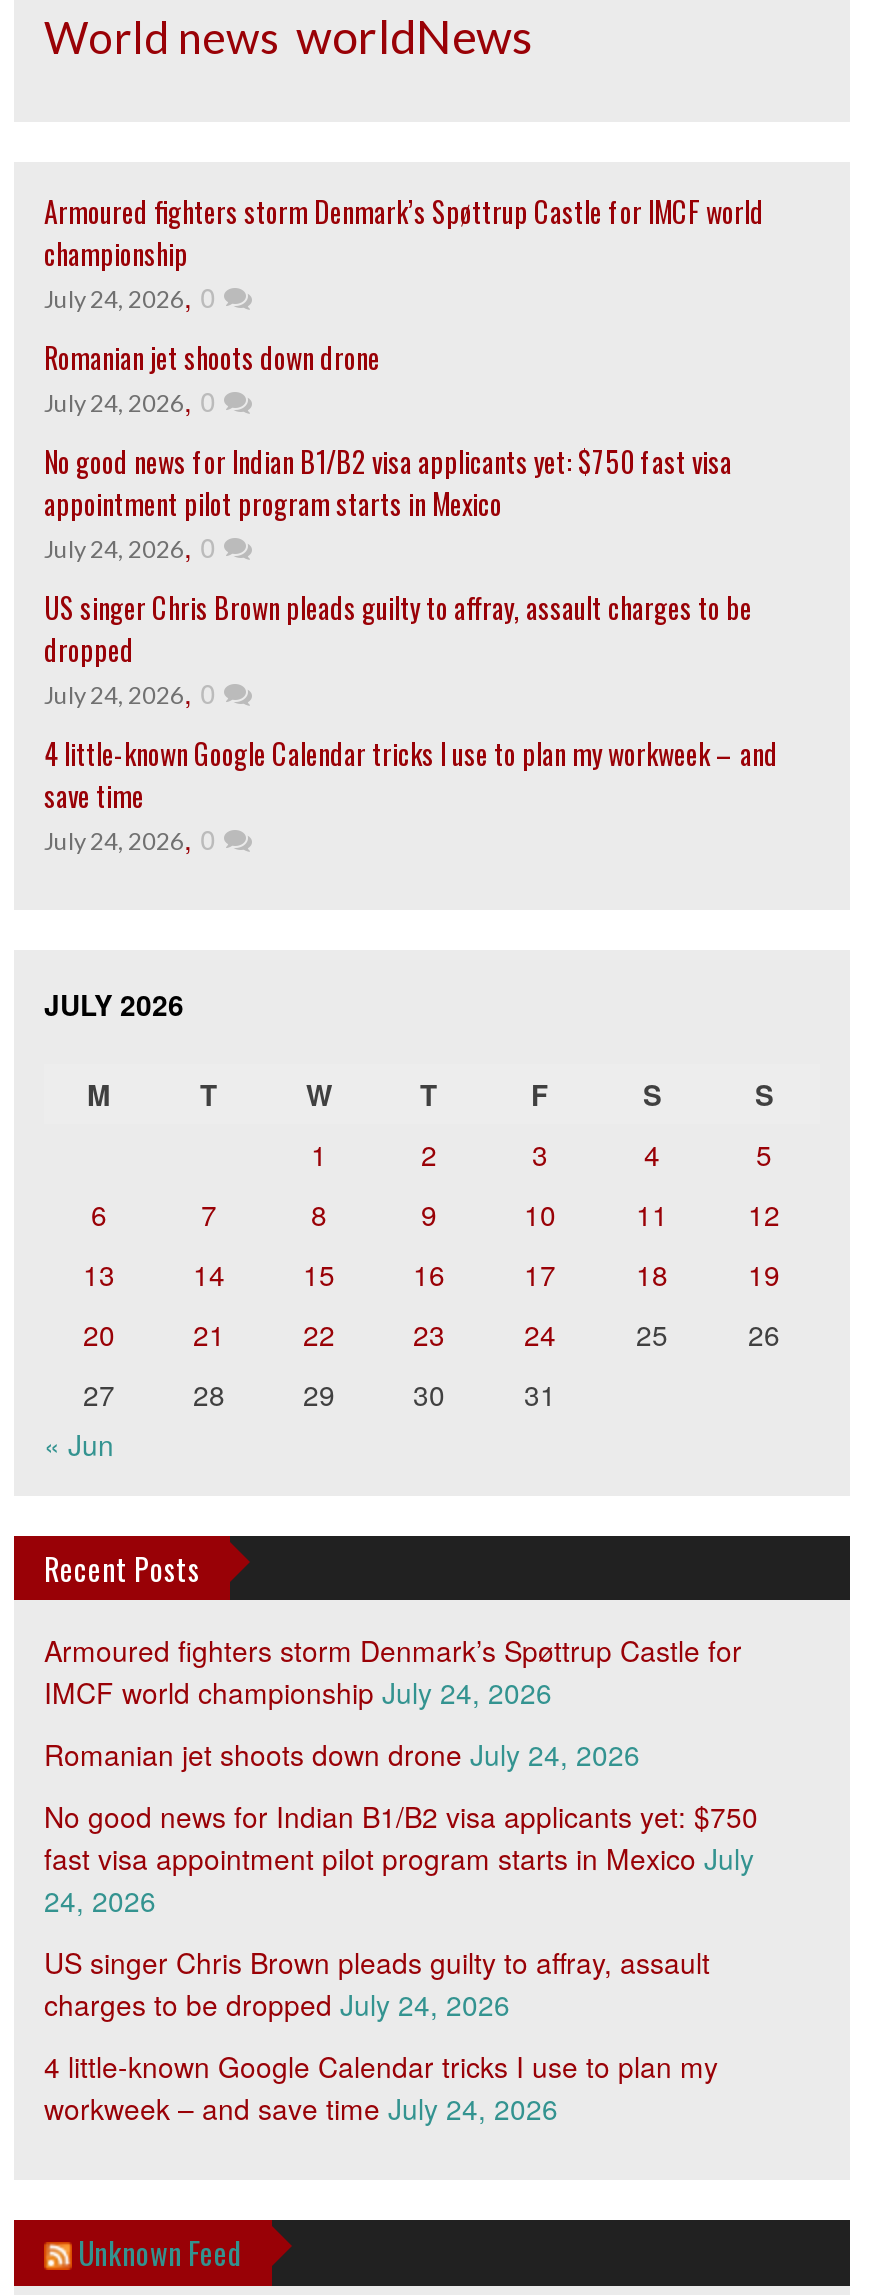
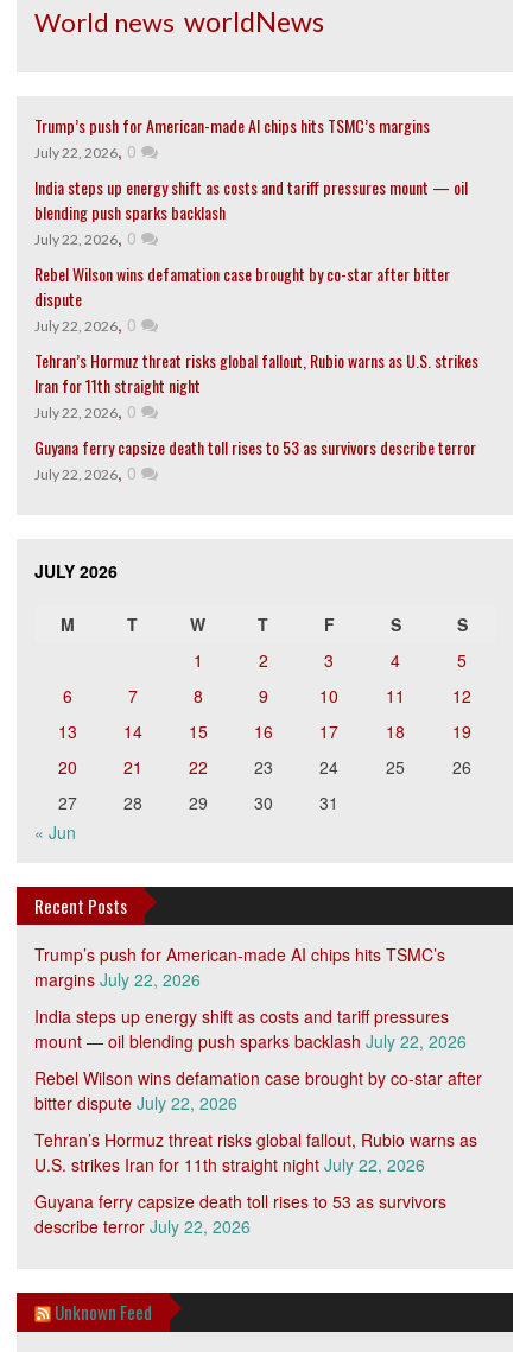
[44,189,764,315] Armoured fighters storm Denmark’s Spøttrup Castle for IMCF world | championship | July 24, 2026, 0 -> [34,112,430,162] Trump’s push for American-made AI chips hits TSMC’s margins | July 22, 2026, 0
[44,335,380,419] Romanian jet shoots down drone | July 24, 2026, 0 -> [34,174,468,249] India steps up energy shift as costs and tariff pressures mount — oil | blending push sparks backlash | July 22, 2026, 0
[44,439,732,565] No good news for Indian B1/B2 visa applicants yet: $750 fast visa | appointment pilot program starts in Mexico | July 24, 2026, 0 -> [34,261,450,336] Rebel Wilson wins defamation case brought by co-star after bitter | dispute | July 22, 2026, 0
[44,585,752,711] US singer Chris Brown pleads guilty to affray, assault charges to be | dropped | July 24, 2026, 0 -> [34,347,478,422] Tehran’s Hormuz threat risks global fallout, Rubio warns as U.S. strikes | Iran for 11th straight night | July 22, 2026, 0
[44,731,778,857] 4 little-known Google Calendar tricks I use to plan my workweek – and | save time | July 24, 2026, 0 -> [34,434,476,484] Guyana ferry capsize death toll rises to 53 as survivors describe terror | July 22, 2026, 0
[44,1629,742,1711] Armoured fighters storm Denmark’s Spøttrup Castle for | IMCF world championship July 24, 2026 -> [34,942,445,991] Trump’s push for American-made AI chips hits TSMC’s | margins July 22, 2026
[44,1733,640,1773] Romanian jet shoots down drone July 24, 2026 -> [34,1004,467,1053] India steps up energy shift as costs and tariff pressures | mount — oil blending push sparks backlash July 22, 2026
[44,1795,758,1919] No good news for Indian B1/B2 visa applicants yet: $750 | fast visa appointment pilot program starts in Mexico July | 24, 2026 -> [34,1066,482,1114] Rebel Wilson wins defamation case brought by co-star after | bitter dispute July 22, 2026
[44,1941,710,2023] US singer Chris Brown pleads guilty to affray, assault | charges to be dropped July 24, 2026 -> [34,1127,477,1176] Tehran’s Hormuz threat risks global fallout, Rubio warns as | U.S. strikes Iran for 11th straight night July 22, 2026
[44,2045,718,2127] 4 little-known Google Calendar tricks I use to plan my | workweek – and save time July 24, 2026 -> [34,1189,446,1238] Guyana ferry capsize death toll rises to 53 as survivors | describe terror July 22, 2026

